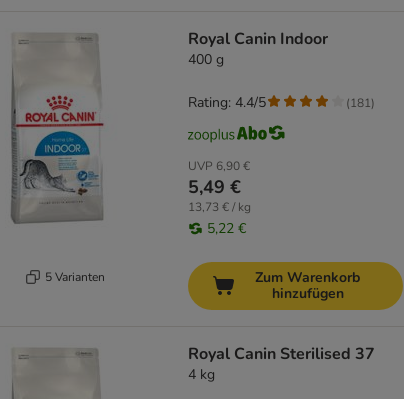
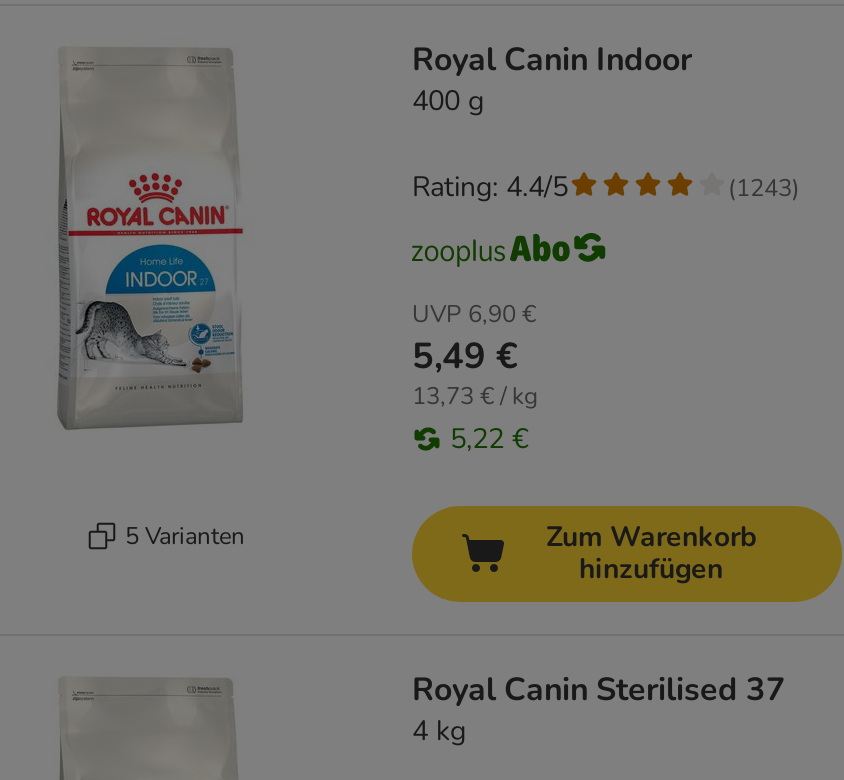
[346,95,375,111] (181) -> [728,171,800,203] (1243)

